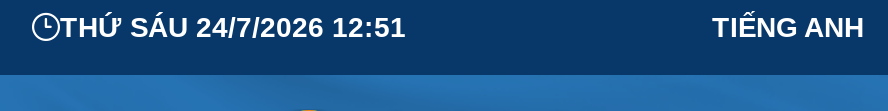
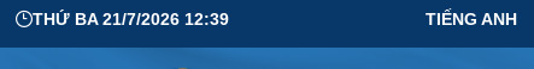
[60,11,406,43] THỨ SÁU 24/7/2026 12:51 -> [33,10,229,29] THỨ BA 21/7/2026 12:39

